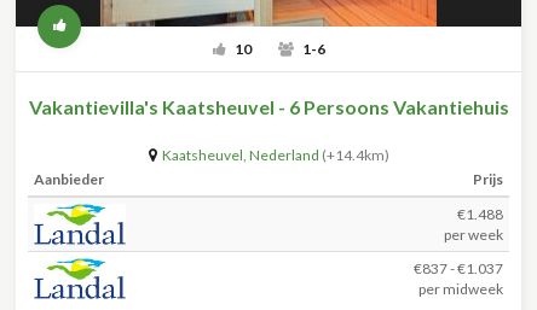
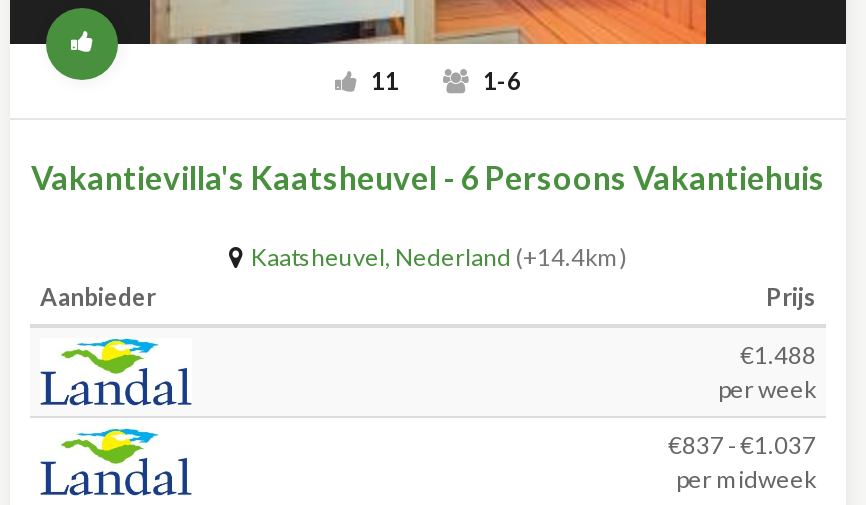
[232,40,251,58] 10 -> [367,66,399,96] 11

